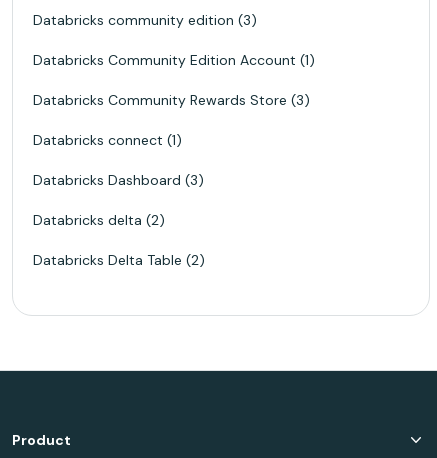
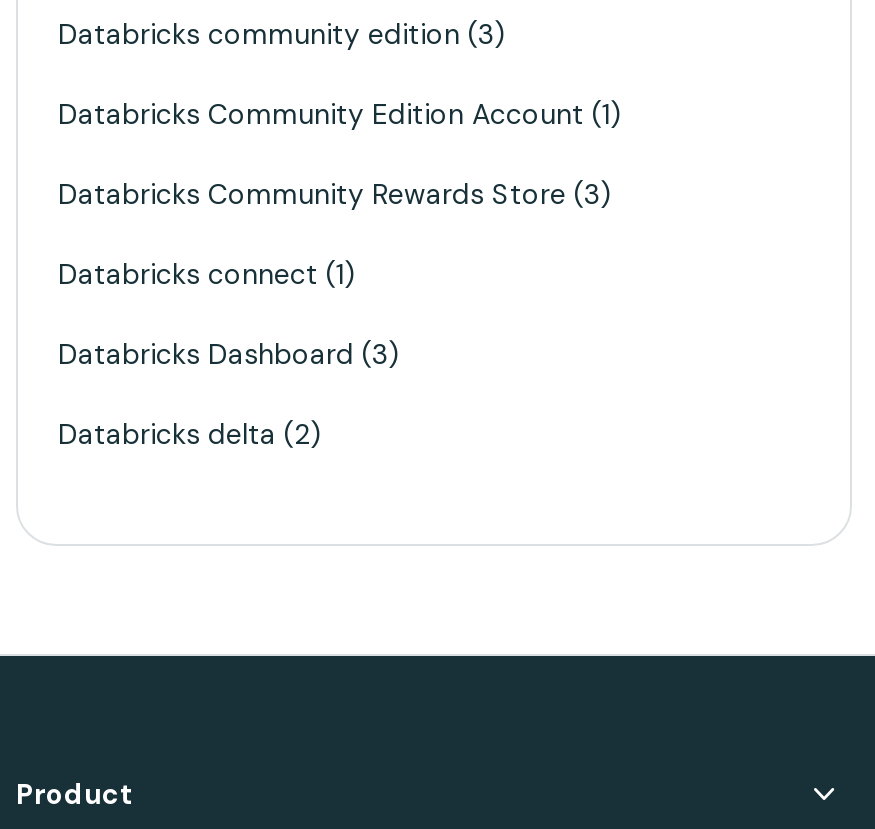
[33,251,199,269] Databricks Delta Table 2 -> none

